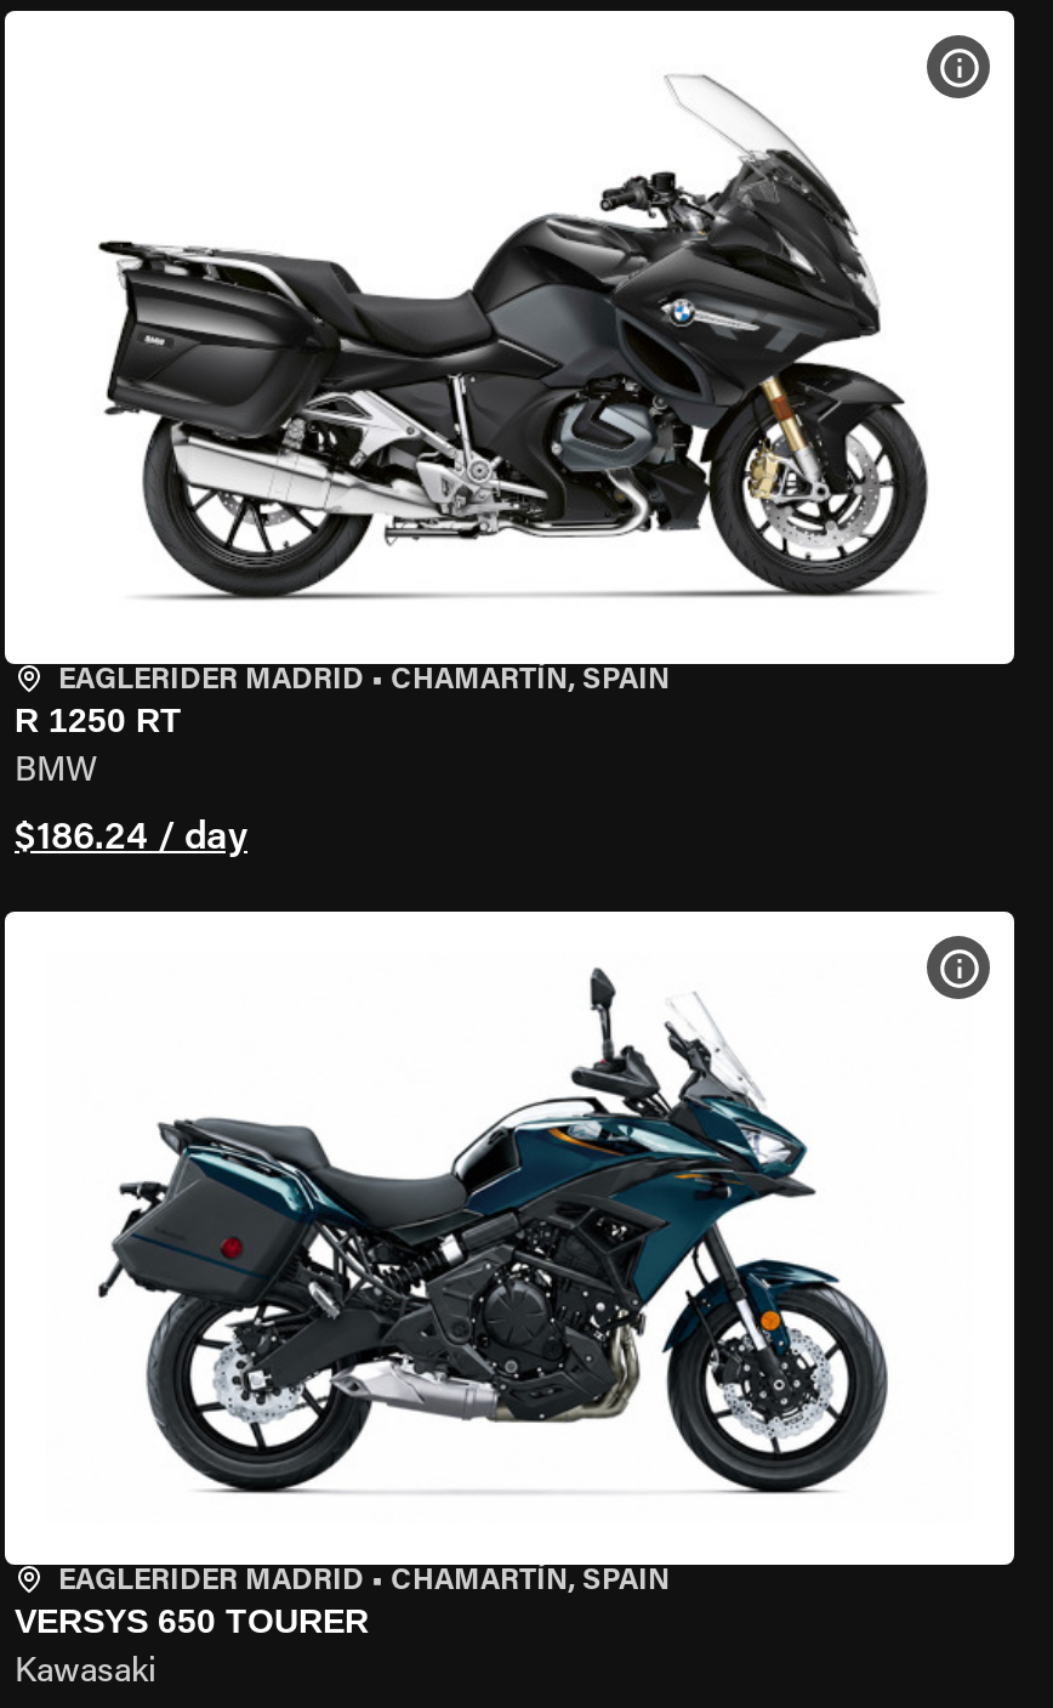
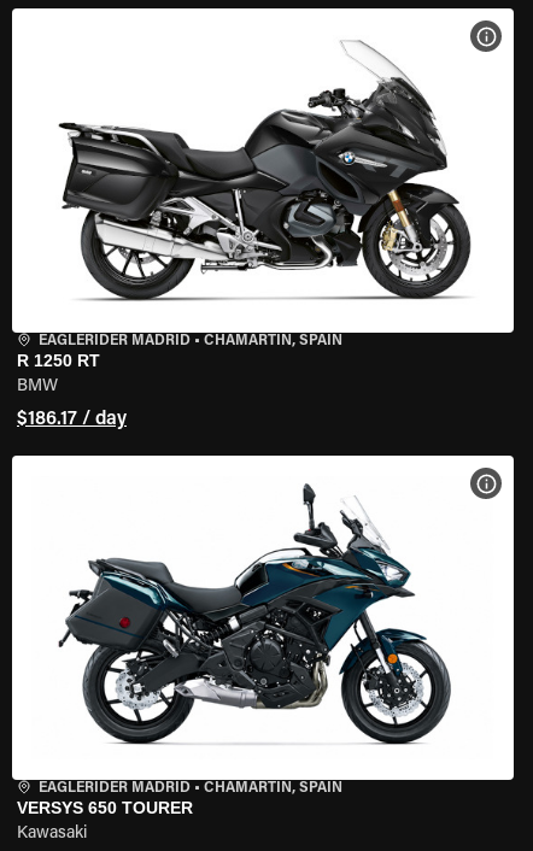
[15,819,247,858] $186.24 / day -> [17,410,127,429] $186.17 / day

